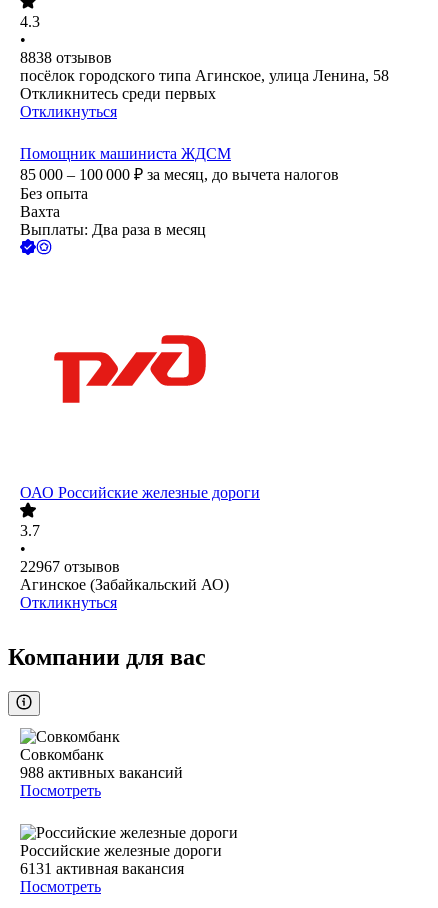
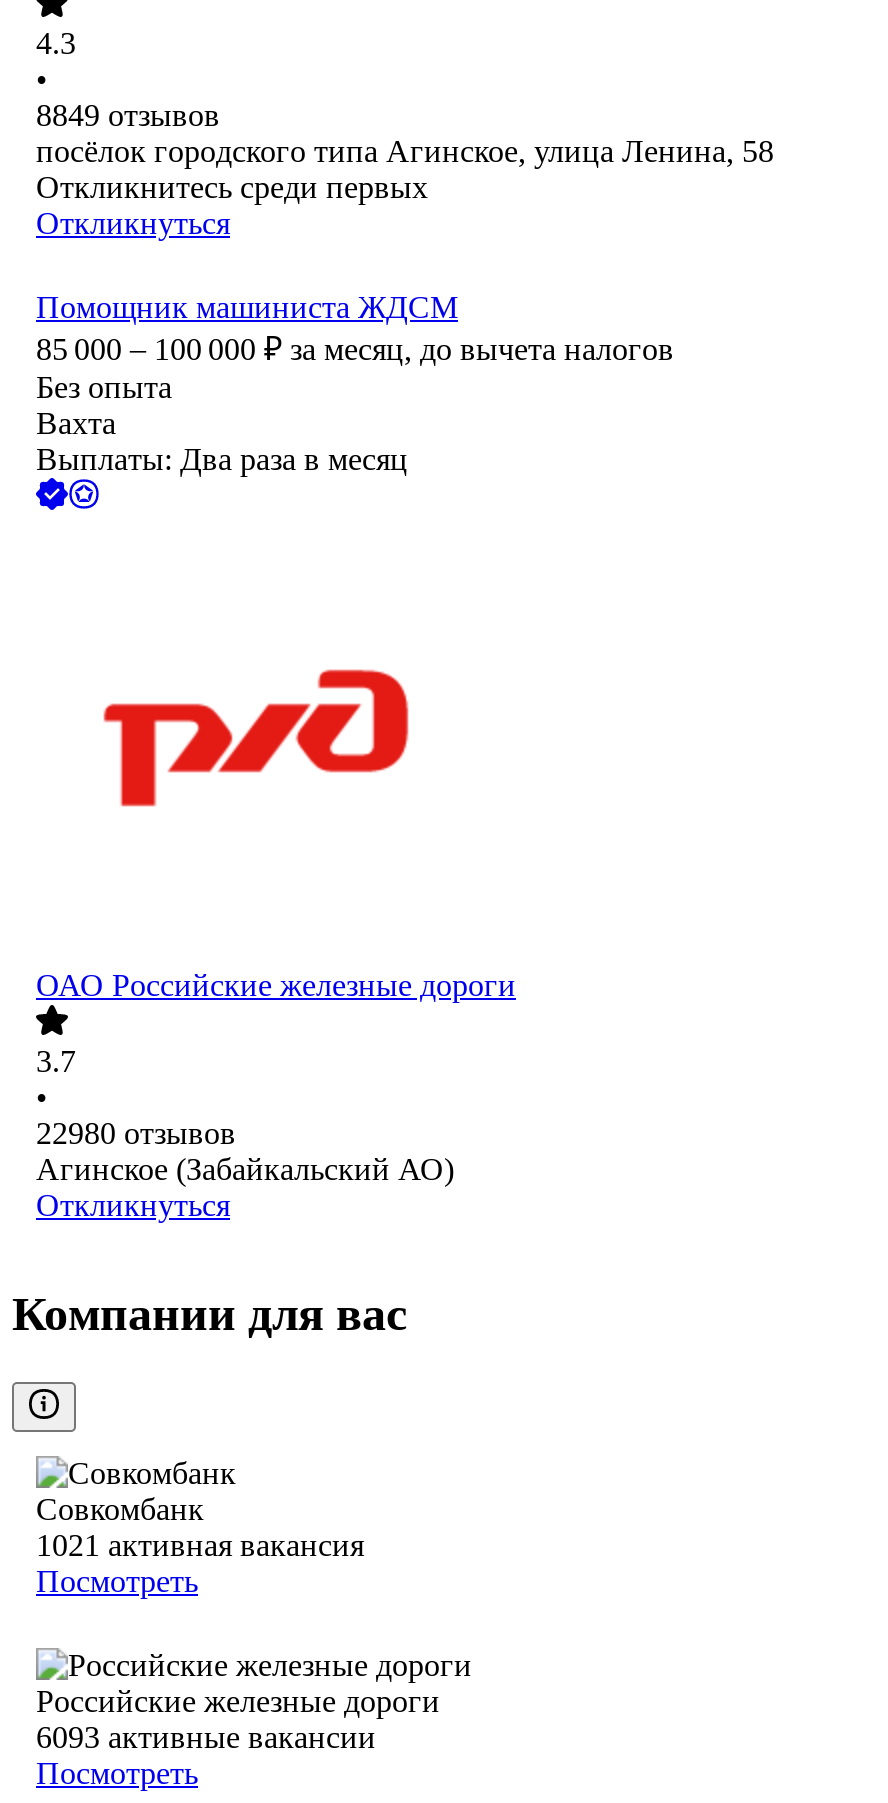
[20,49,112,66] 8838 отзывов -> [36,99,220,133] 8849 отзывов
[20,558,120,575] 22967 отзывов -> [36,1117,236,1151] 22980 отзывов
[20,764,183,781] 988 активных вакансий -> [36,1529,364,1563] 1021 активная вакансия
[20,860,184,877] 6131 активная вакансия -> [36,1721,376,1755] 6093 активные вакансии

